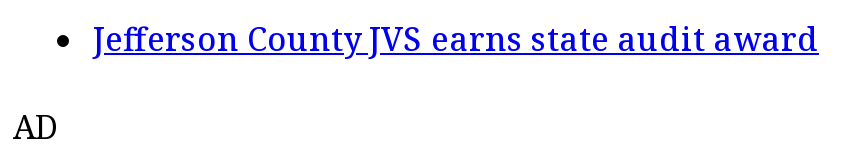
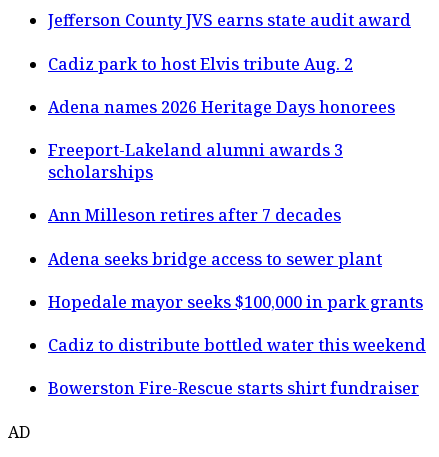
none -> [48,53,426,399] Cadiz park to host Elvis tribute Aug. 2 | Adena names 2026 Heritage Days honorees | Freeport-Lakeland alumni awards 3 | scholarships | Ann Milleson retires after 7 decades | Adena seeks bridge access to sewer plant | Hopedale mayor seeks $100,000 in park grants | Cadiz to distribute bottled water this weekend | Bowerston Fire-Rescue starts shirt fundraiser

